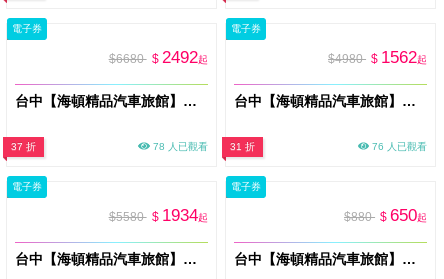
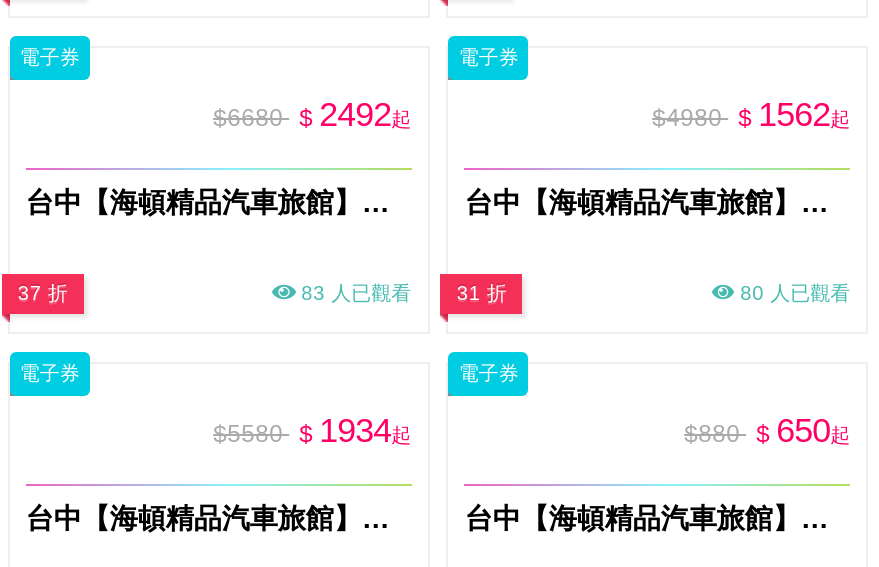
[150,141,208,152] 78 人已觀看 -> [295,282,411,304] 83 人已觀看
[369,141,427,152] 76 人已觀看 -> [734,282,850,304] 80 人已觀看

